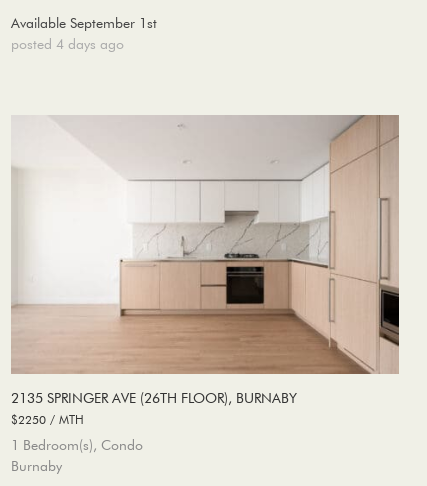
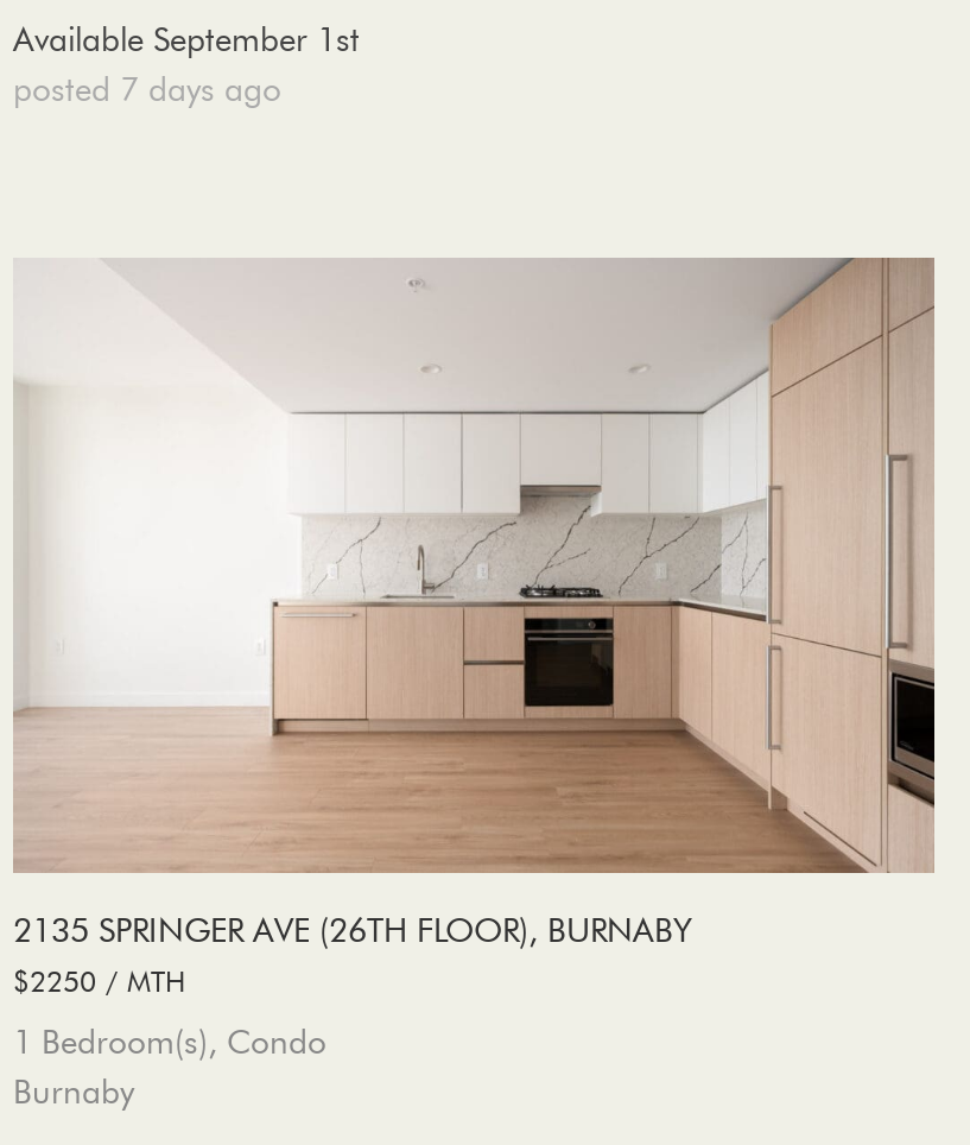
[11,35,124,53] posted 4 days ago -> [13,68,281,111] posted 7 days ago

